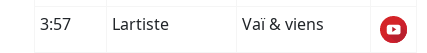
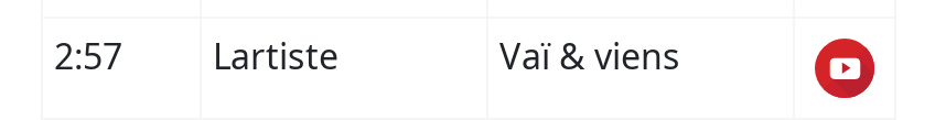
[40,13,169,35] 3:57 Lartiste -> [54,32,338,80] 2:57 Lartiste

